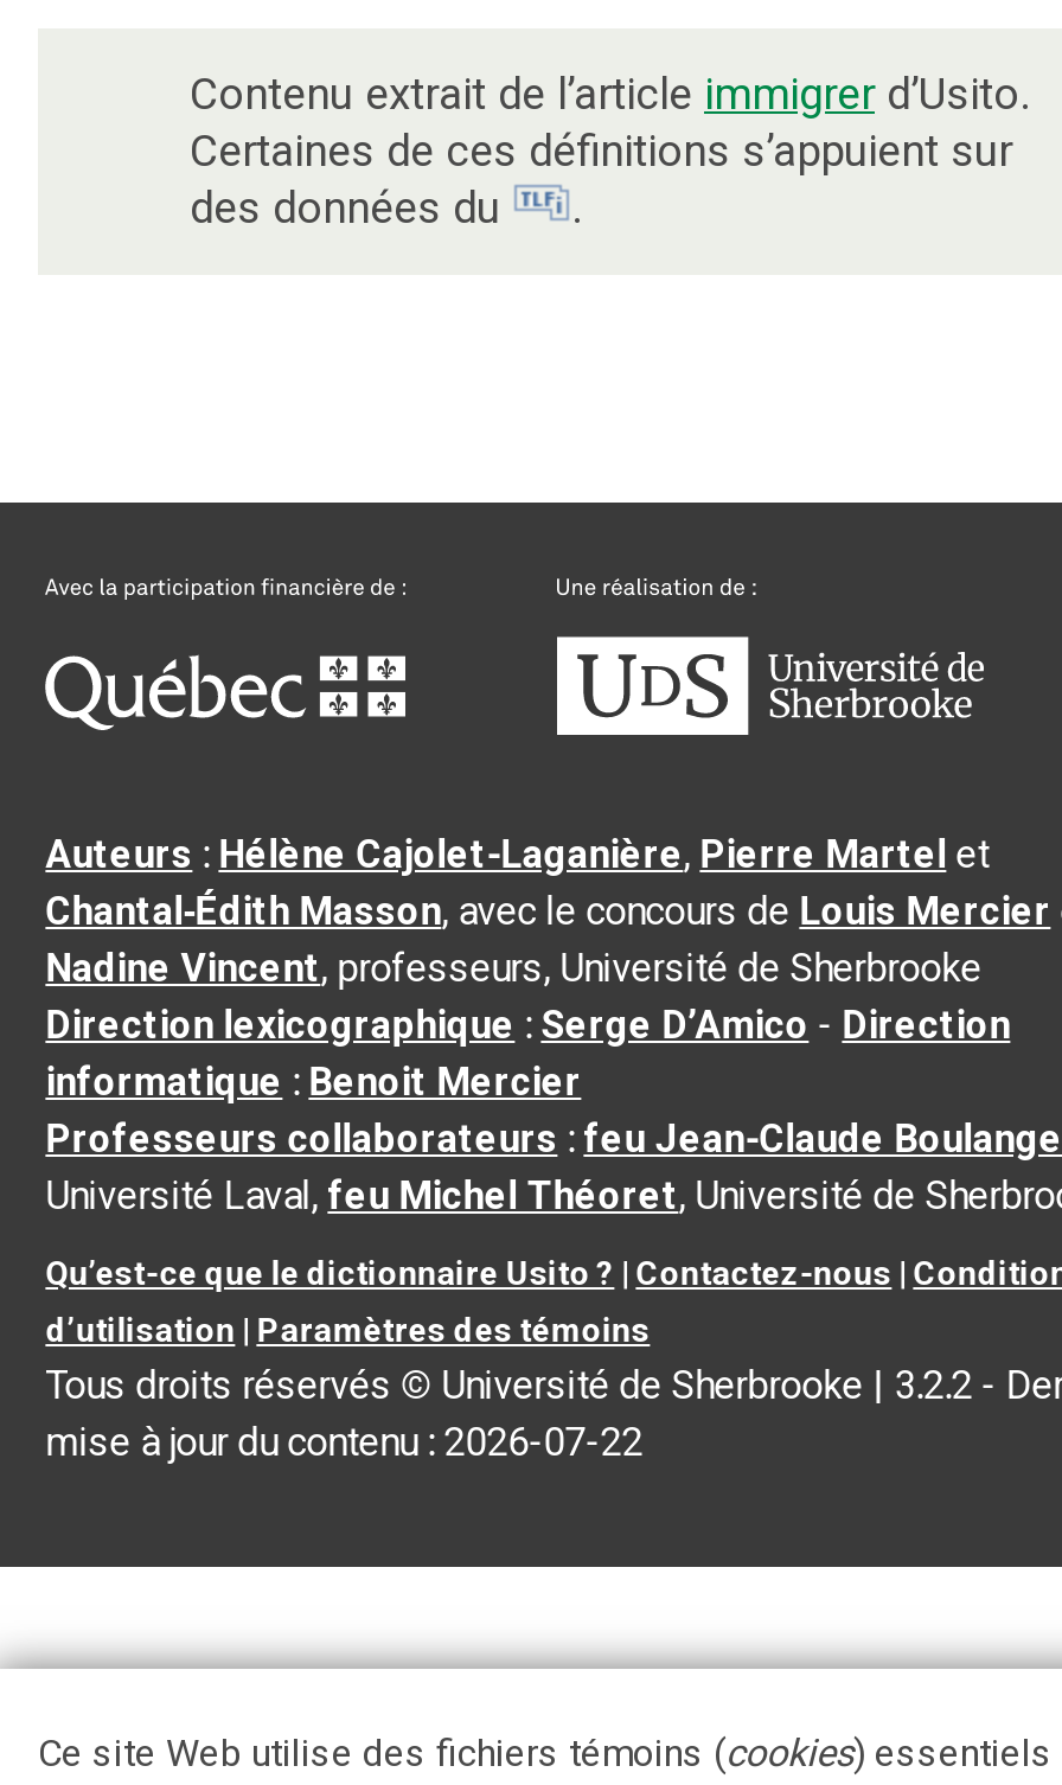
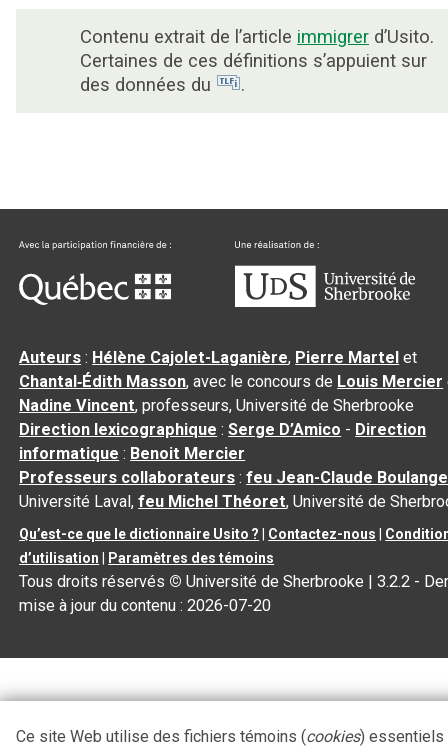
[46,1420,643,1465] mise à jour du contenu : 2026-07-22 -> [19,596,271,615] mise à jour du contenu : 2026-07-20

